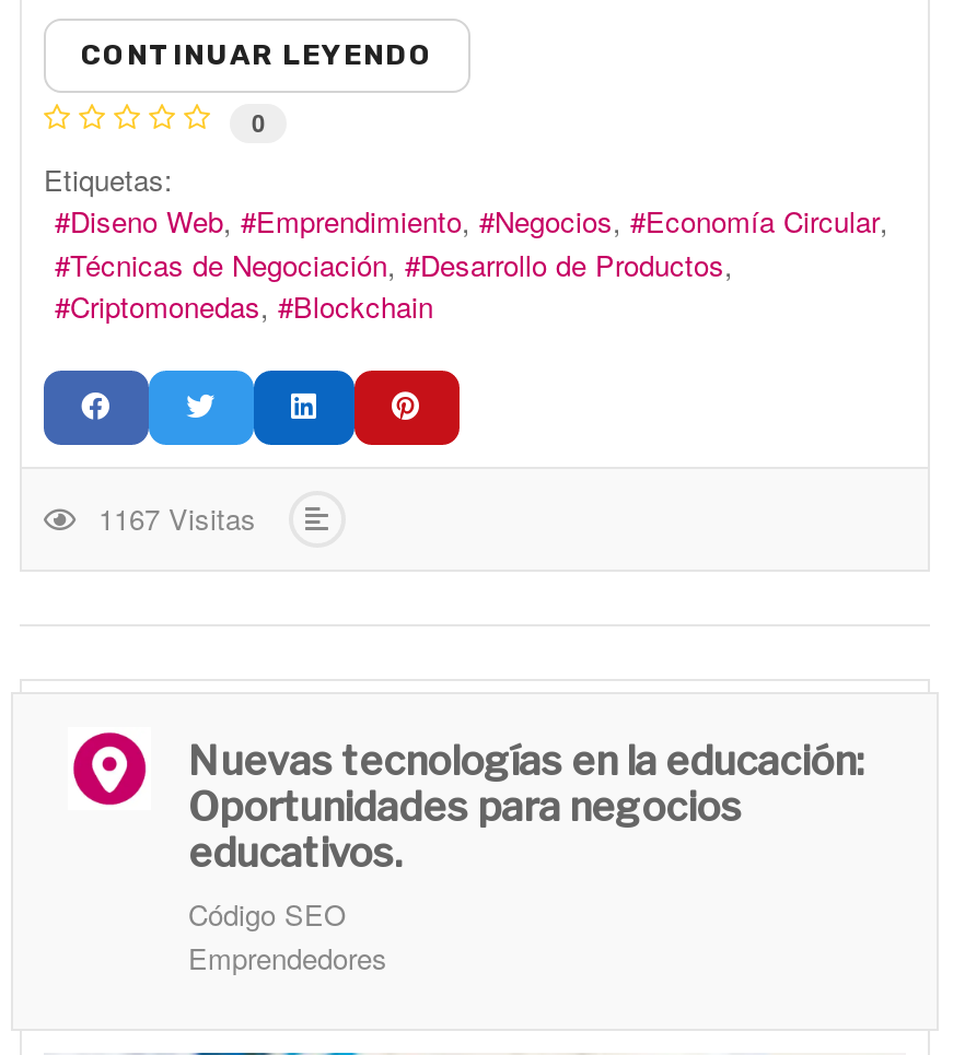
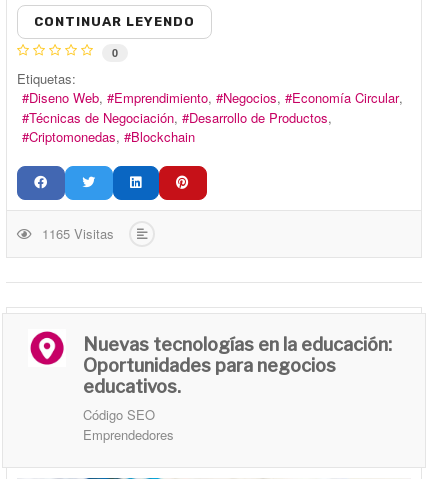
[81,498,256,540] 1167 Visitas -> [34,224,114,243] 1165 Visitas

